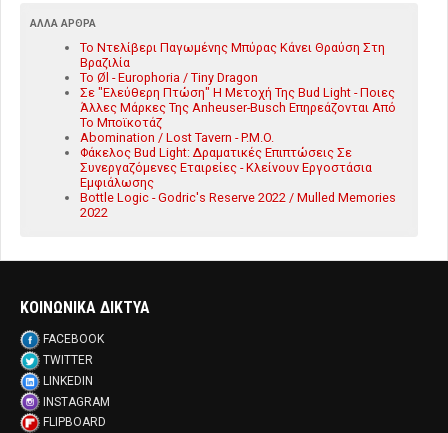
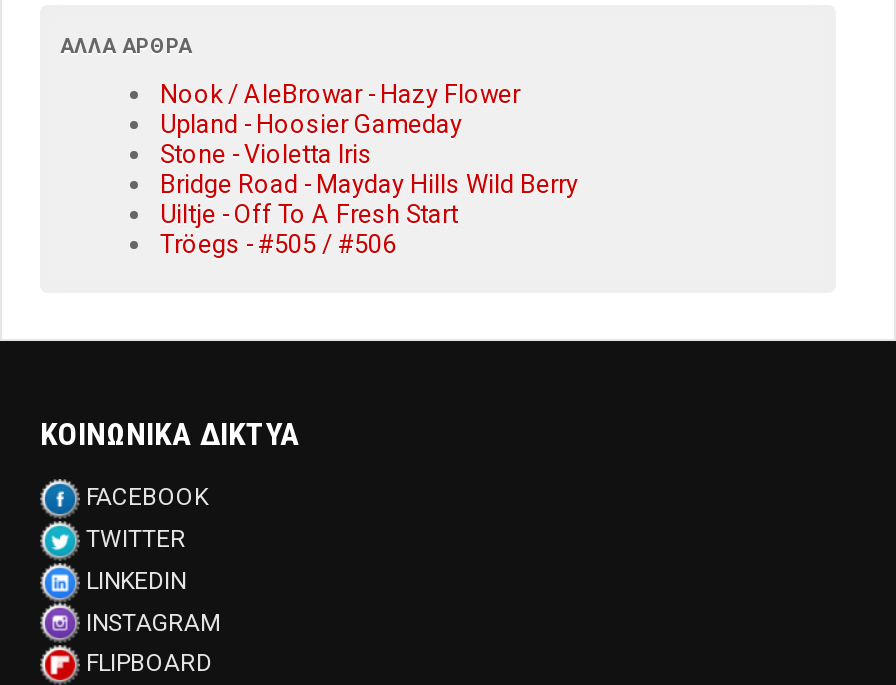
[80,40,396,220] Το Ντελίβερι Παγωμένης Μπύρας Κάνει Θραύση Στη | Βραζιλία | To Øl - Europhoria / Tiny Dragon | Σε "Ελεύθερη Πτώση" Η Μετοχή Της Bud Light - Ποιες | Άλλες Μάρκες Της Anheuser-Busch Επηρεάζονται Από | Το Μποϊκοτάζ | Abomination / Lost Tavern - P.M.O. | Φάκελος Bud Light: Δραματικές Επιπτώσεις Σε | Συνεργαζόμενες Εταιρείες - Κλείνουν Εργοστάσια | Εμφιάλωσης | Bottle Logic - Godric's Reserve 2022 / Mulled Memories | 2022 -> [160,79,578,259] Nook / AleBrowar - Hazy Flower | Upland - Hoosier Gameday | Stone - Violetta Iris | Bridge Road - Mayday Hills Wild Berry | Uiltje - Off To A Fresh Start | Tröegs - #505 / #506

